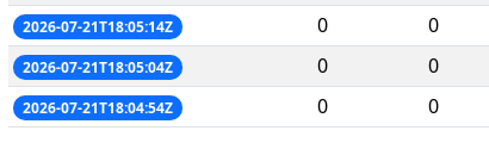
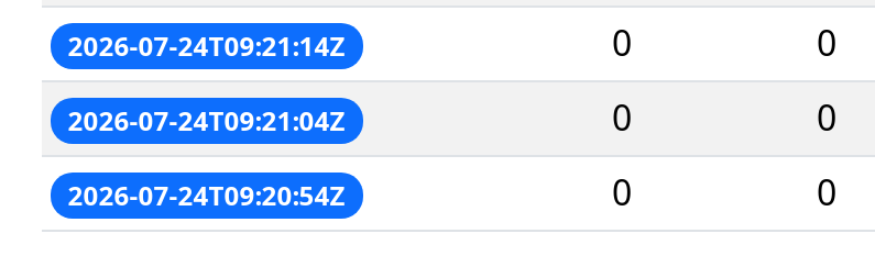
[22,16,173,36] 2026-07-21T18:05:14Z -> [68,27,345,64] 2026-07-24T09:21:14Z
[22,57,173,77] 2026-07-21T18:05:04Z -> [68,101,345,139] 2026-07-24T09:21:04Z
[22,97,173,118] 2026-07-21T18:04:54Z -> [68,176,345,213] 2026-07-24T09:20:54Z

